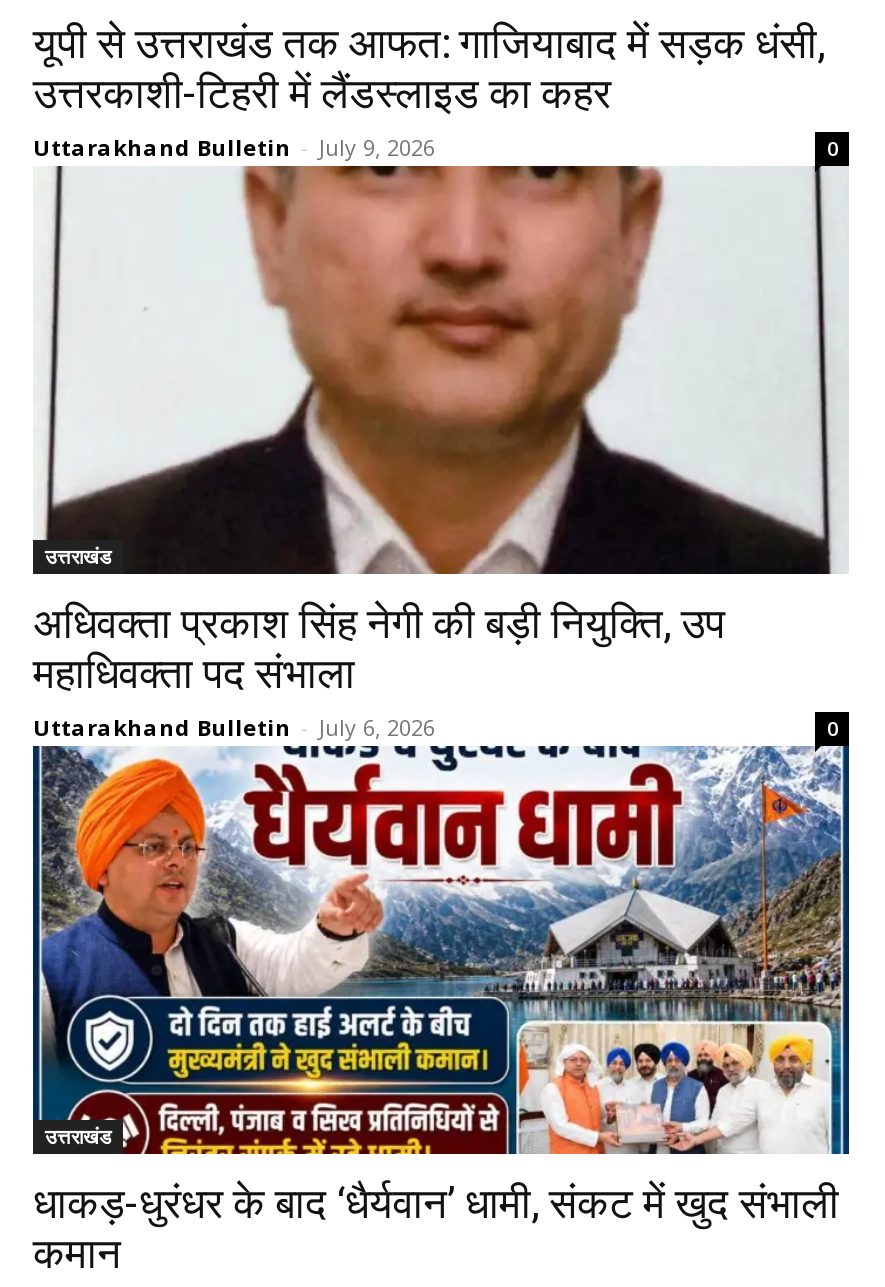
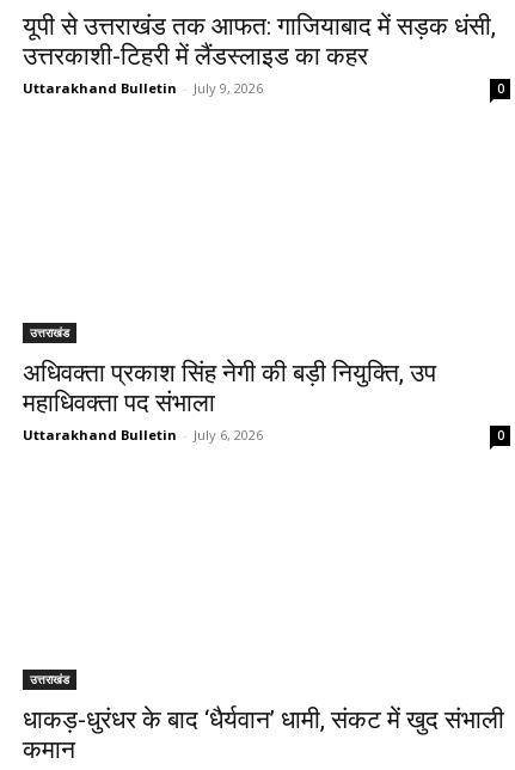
[41,164,847,576] [image] -> none
[31,744,851,1156] [image] -> none

